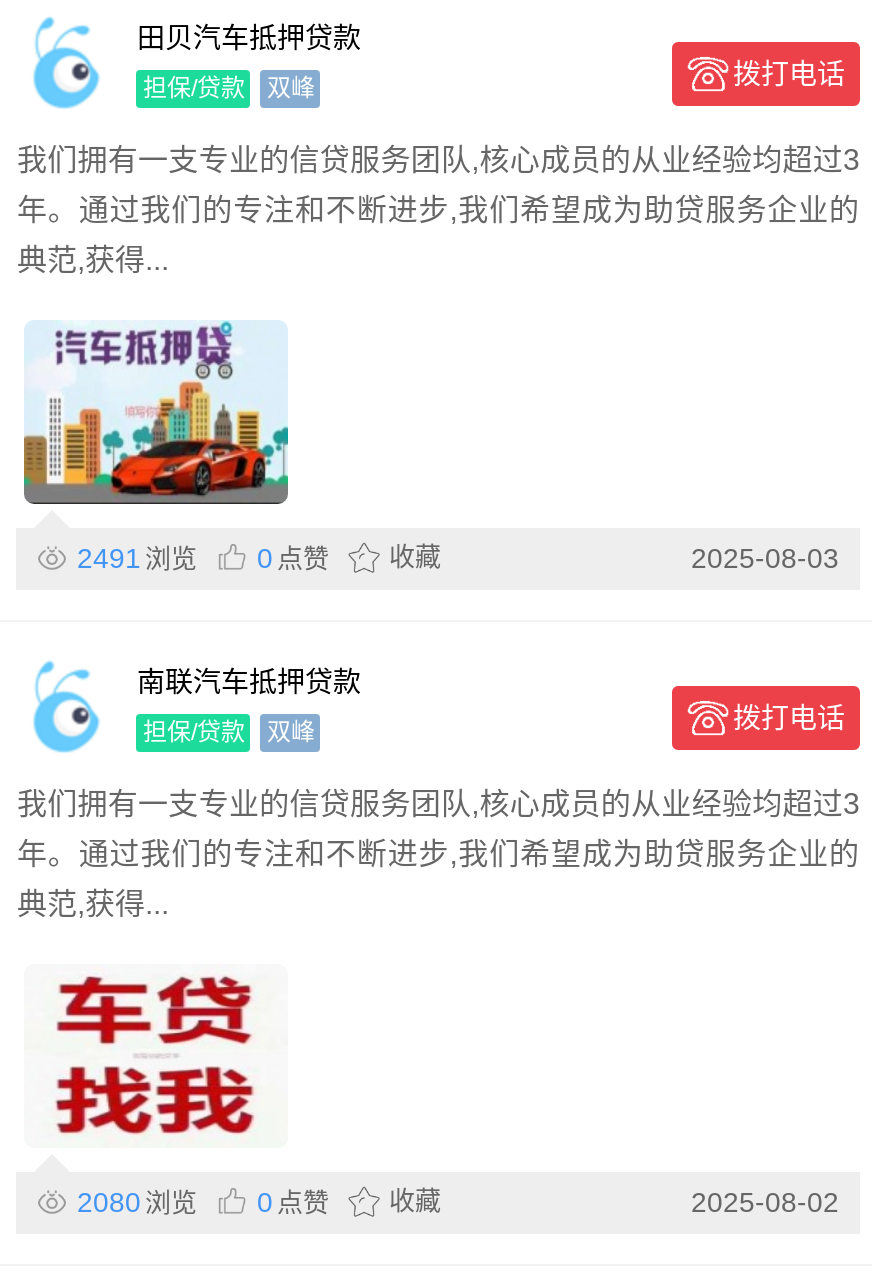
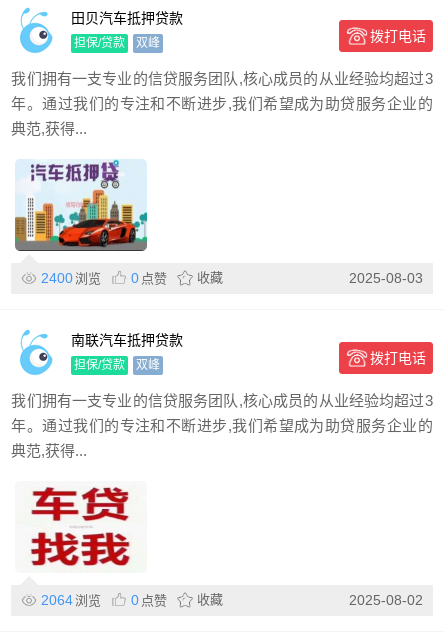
[77,541,441,573] 2491 浏览 0 点赞 收藏 -> [41,270,223,286] 2400 浏览 0 点赞 收藏
[77,1185,441,1217] 2080 浏览 0 点赞 收藏 -> [41,592,223,608] 2064 浏览 0 点赞 收藏

